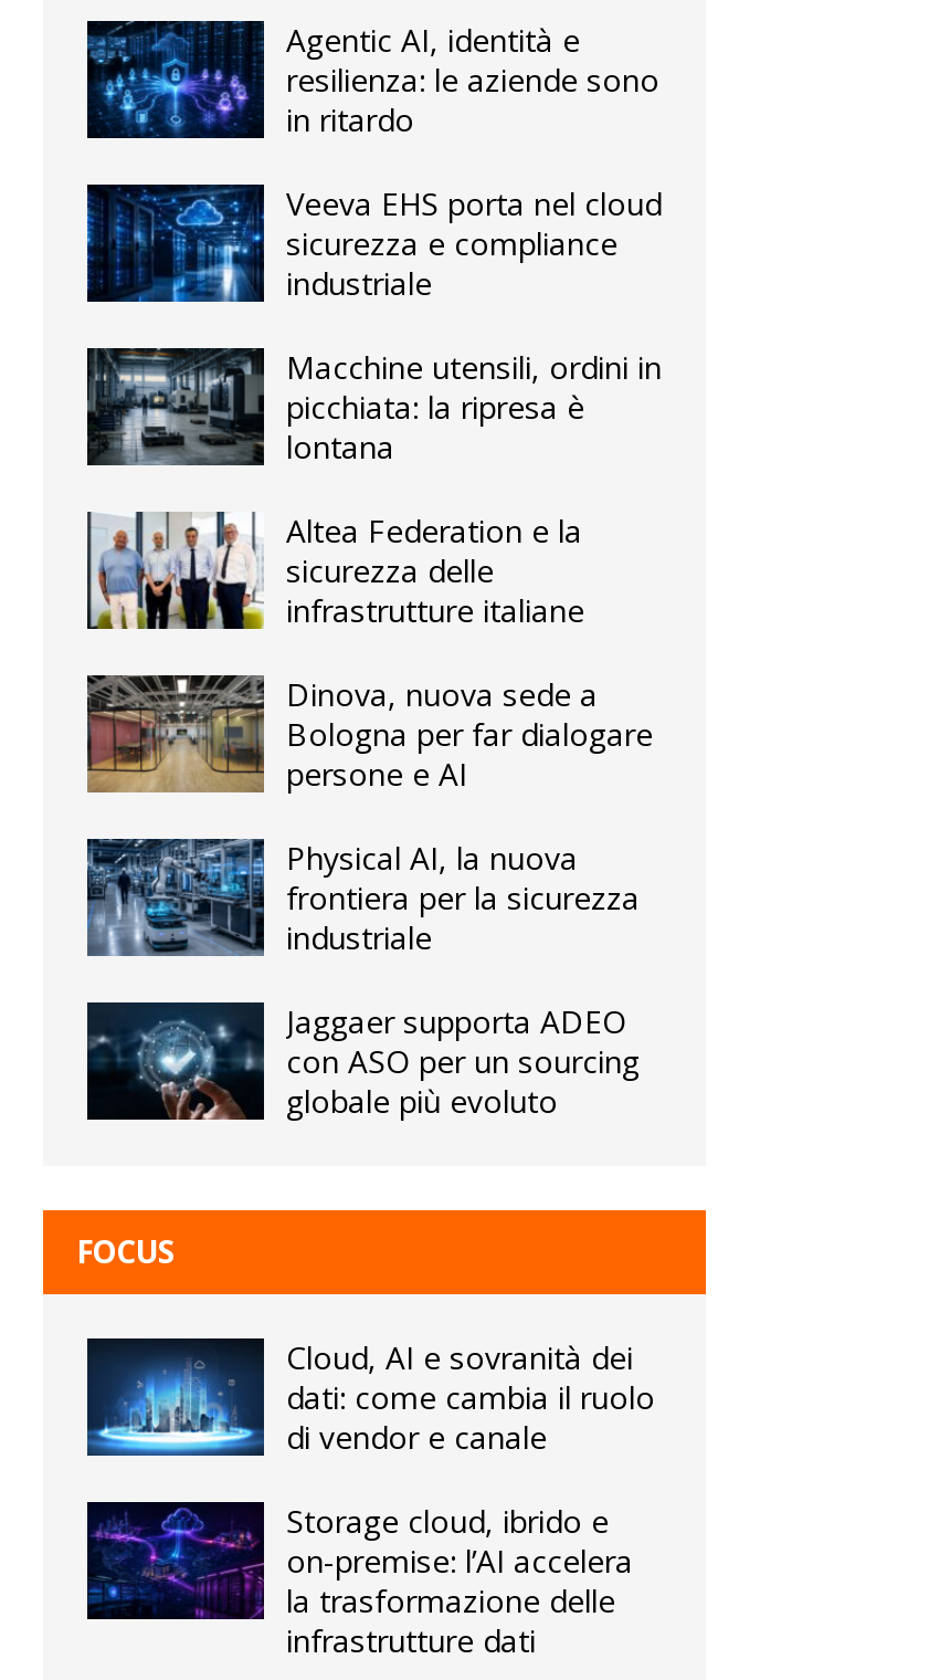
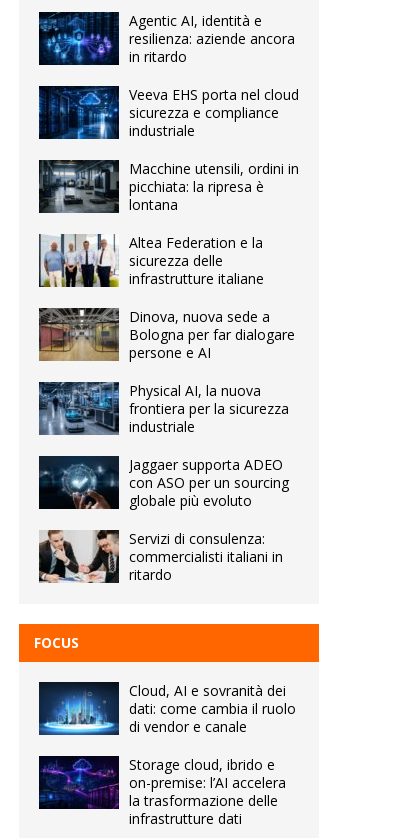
[286,57,659,99] resilienza: le aziende sono -> [129,29,295,48] resilienza: aziende ancora
none -> [39,529,283,584] [image] | Servizi di consulenza: | commercialisti italiani in | ritardo

